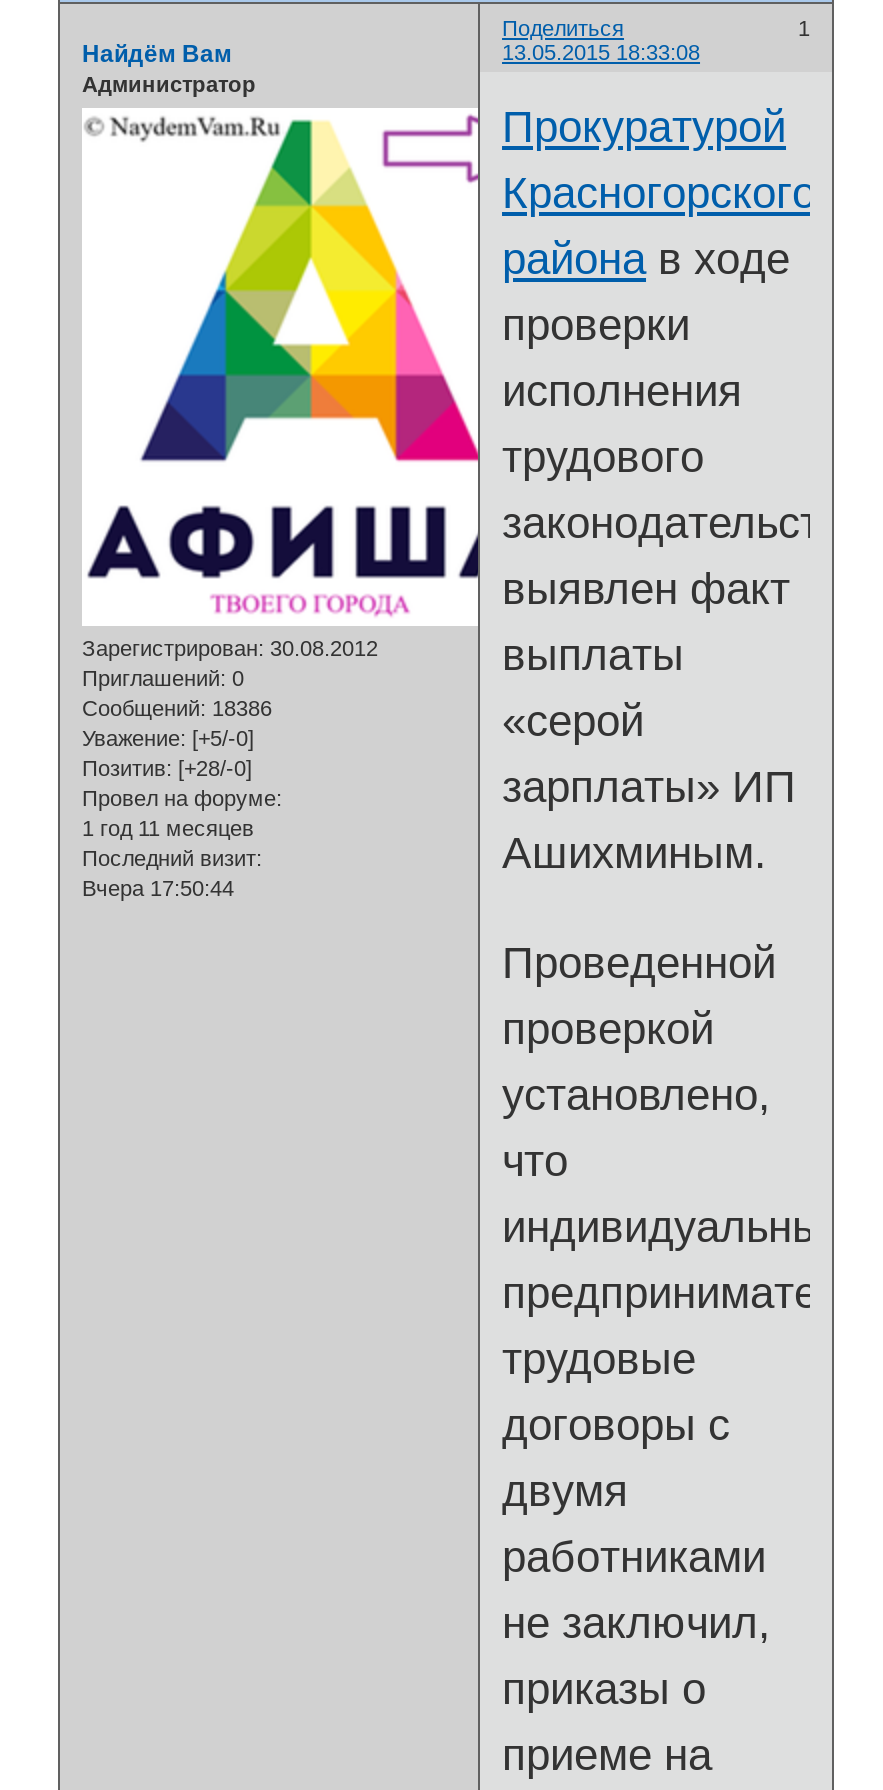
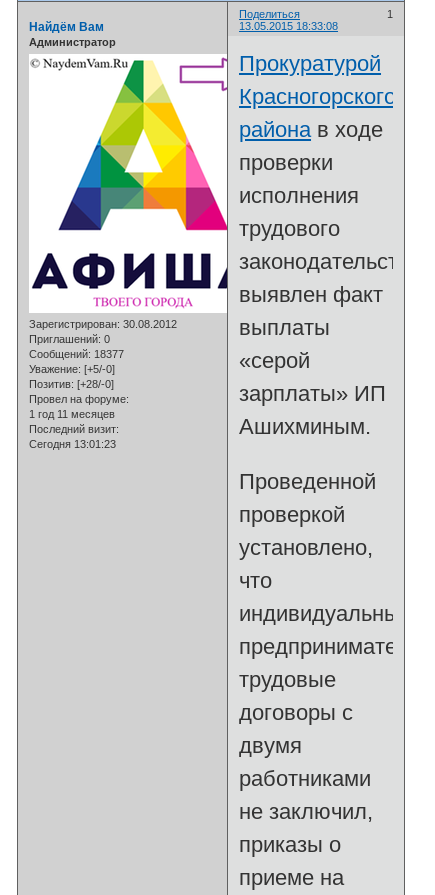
[82,697,272,721] Сообщений: 18386 -> [29,348,124,360] Сообщений: 18377
[82,877,234,901] Вчера 17:50:44 -> [29,438,116,450] Сегодня 13:01:23

